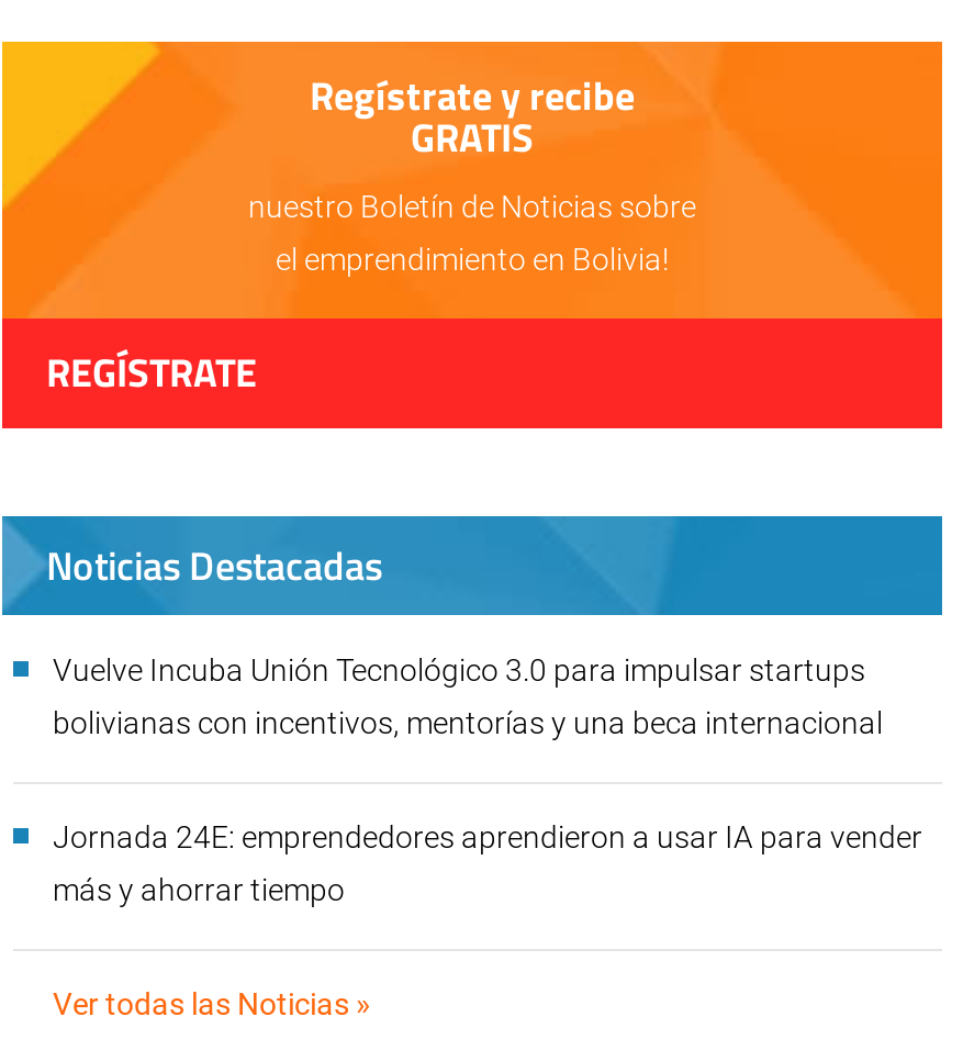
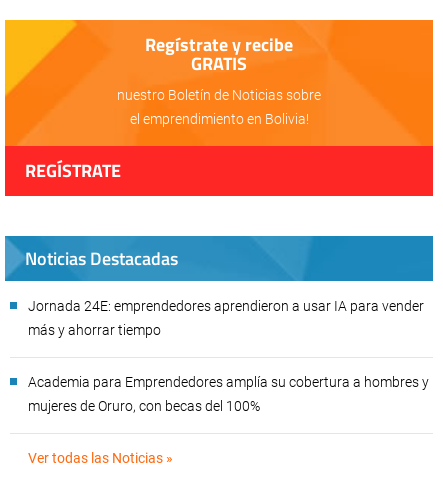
[53,652,889,740] Vuelve Incuba Unión Tecnológico 3.0 para impulsar startups | bolivianas con incentivos, mentorías y una beca internacional -> none
moved [53,819,922,907] -> [28,298,424,338]: Jornada 24E: emprendedores aprendieron a usar IA para vender | más y ahorrar tiempo
none -> [28,374,429,414] Academia para Emprendedores amplía su cobertura a hombres y | mujeres de Oruro, con becas del 100%

